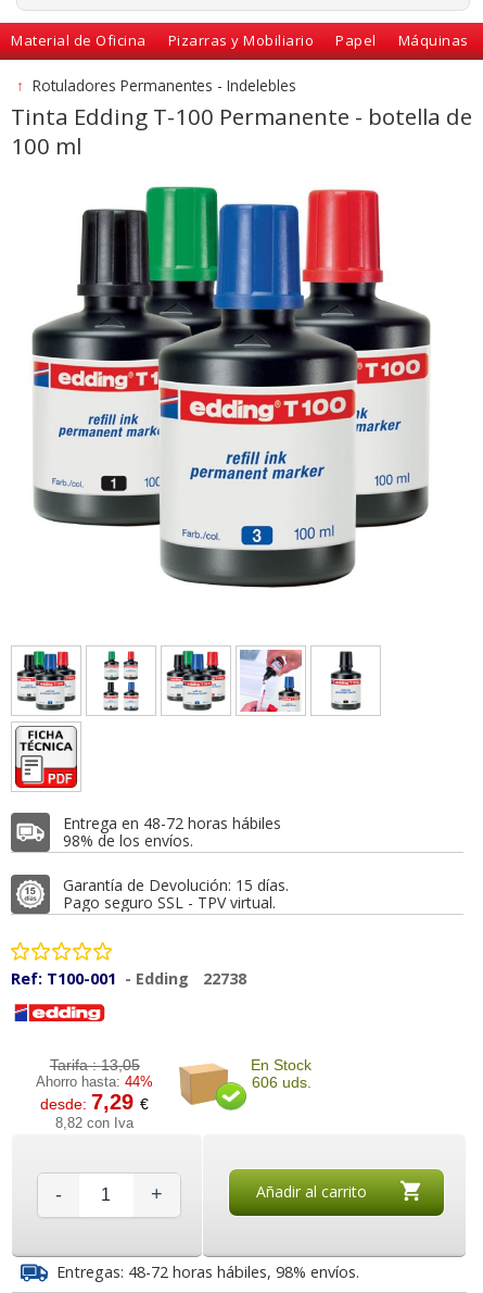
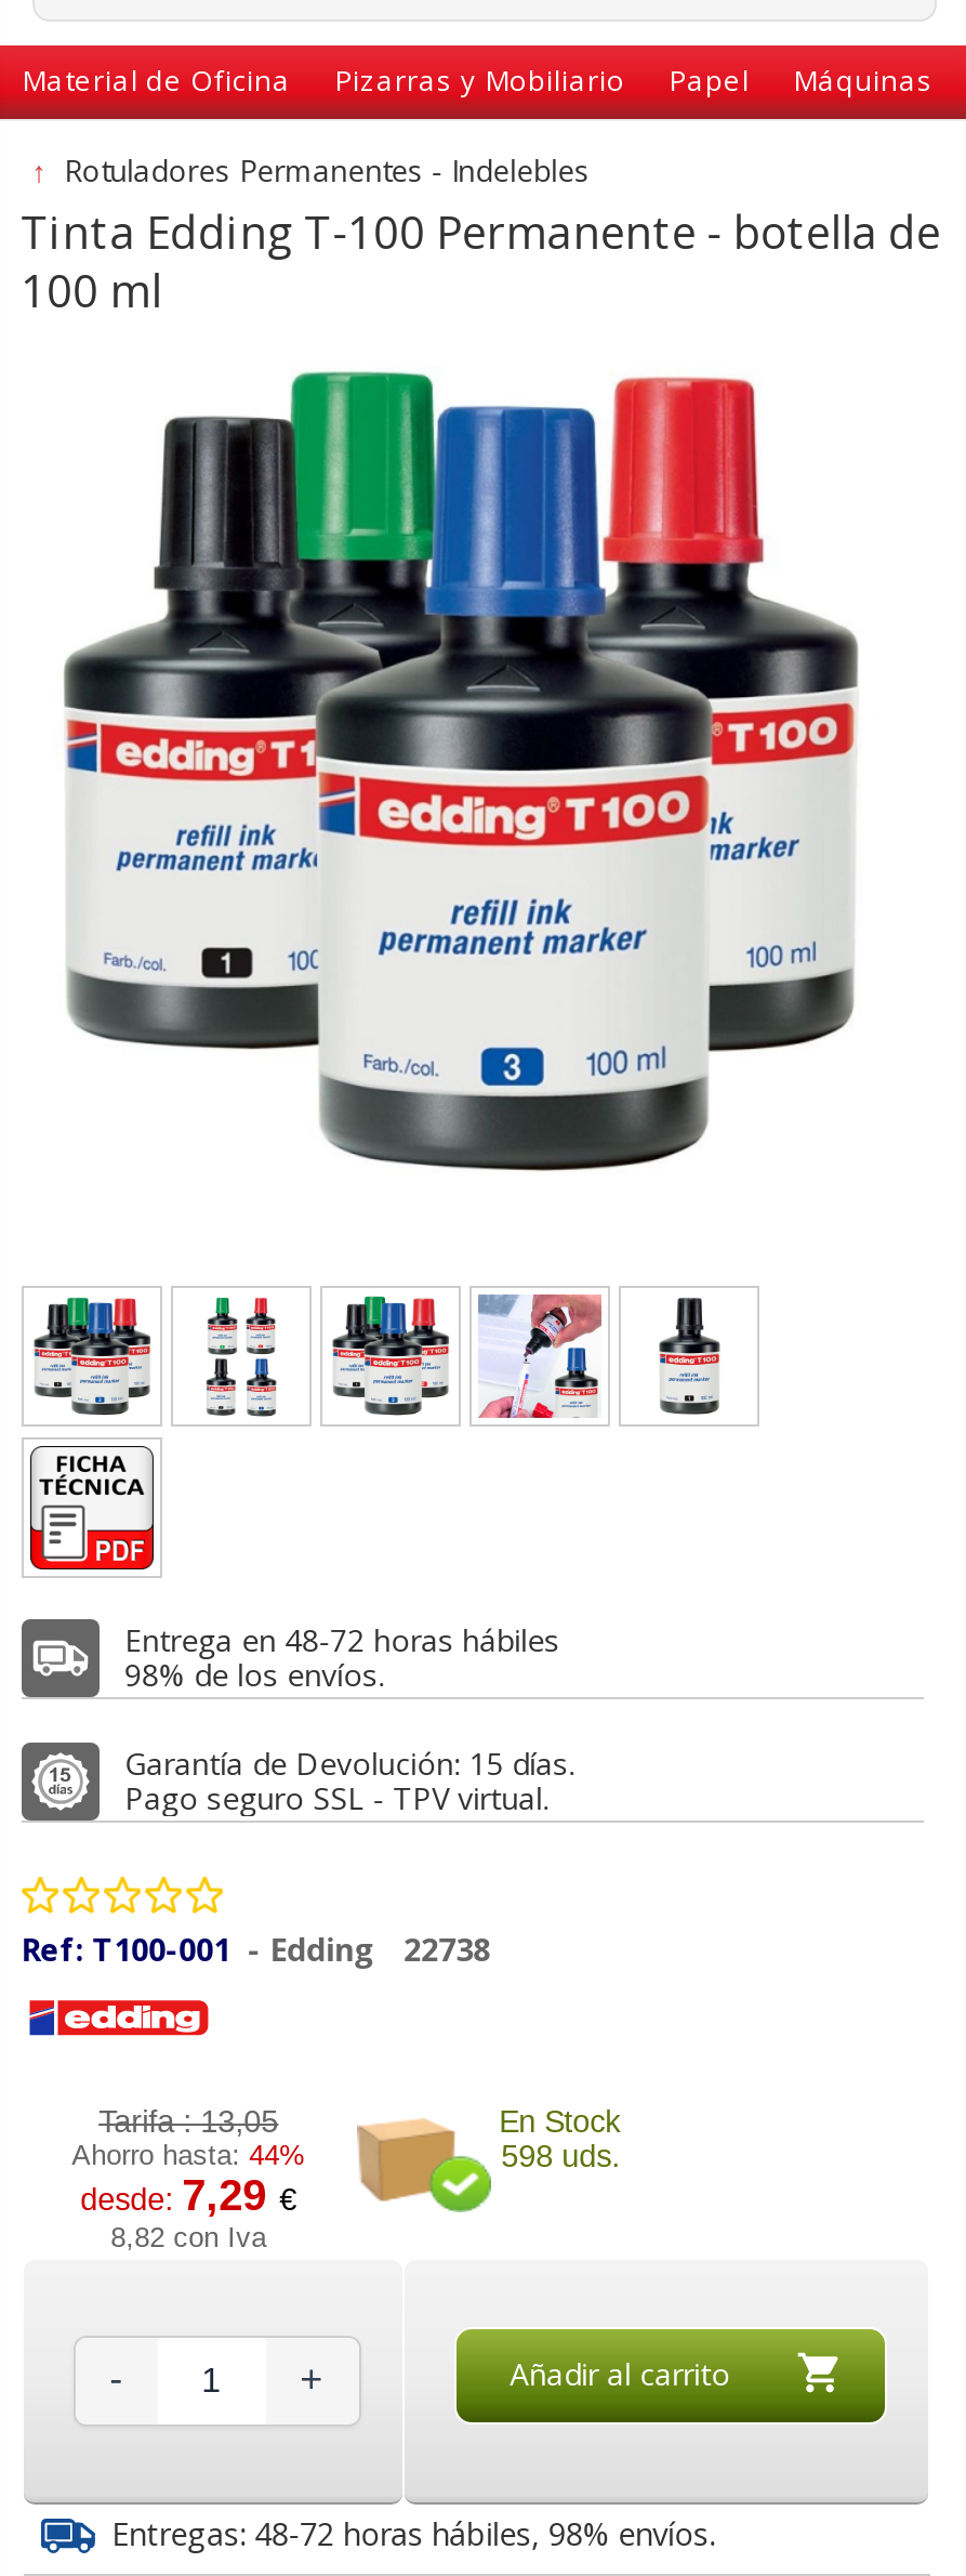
[251,1073,311,1091] 606 uds. -> [501,2138,620,2173] 598 uds.

